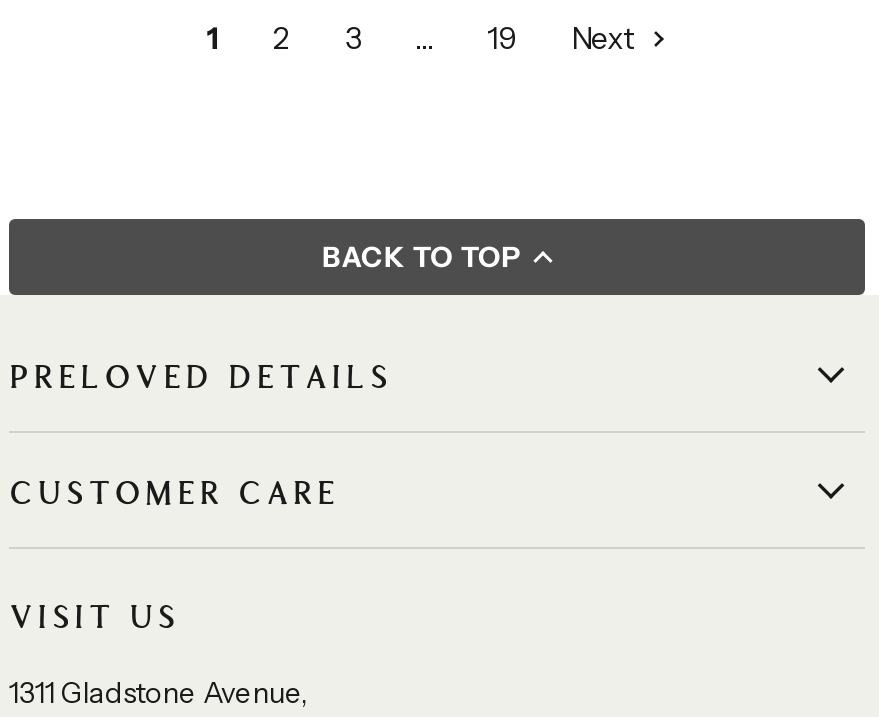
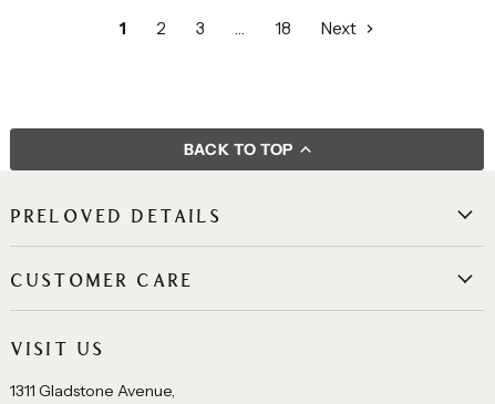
[487,19,517,57] 19 -> [275,17,291,39] 18

